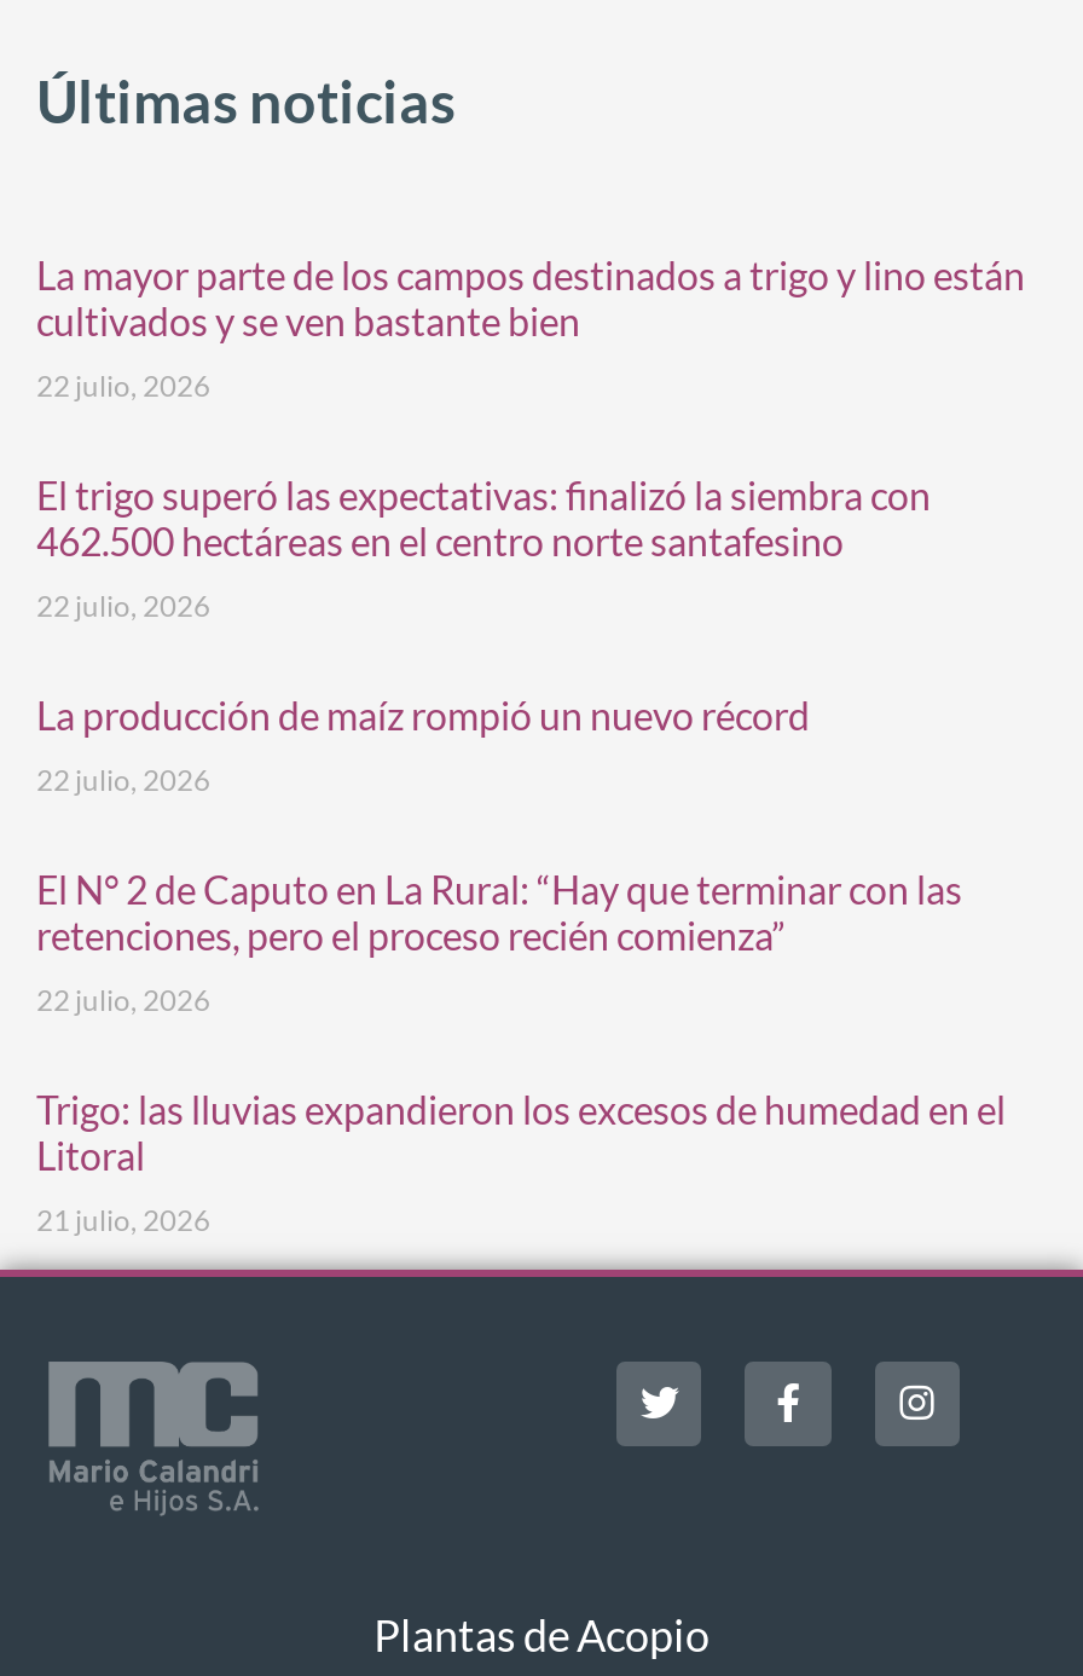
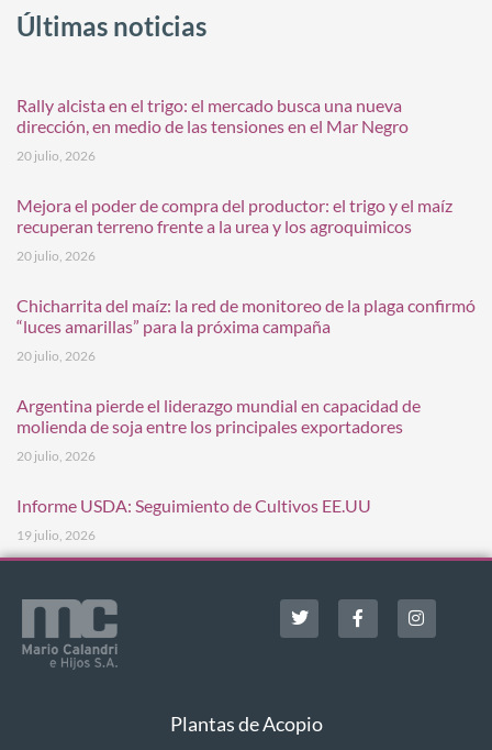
[36,251,1025,343] La mayor parte de los campos destinados a trigo y lino están | cultivados y se ven bastante bien -> [16,94,409,136] Rally alcista en el trigo: el mercado busca una nueva | dirección, en medio de las tensiones en el Mar Negro
[36,367,210,404] 22 julio, 2026 -> [16,147,96,164] 20 julio, 2026
[36,471,931,563] El trigo superó las expectativas: finalizó la siembra con | 462.500 hectáreas en el centro norte santafesino -> [16,195,452,236] Mejora el poder de compra del productor: el trigo y el maíz | recuperan terreno frente a la urea y los agroquimicos
[36,587,210,624] 22 julio, 2026 -> [16,247,96,264] 20 julio, 2026
[36,691,810,737] La producción de maíz rompió un nuevo récord -> [16,295,476,336] Chicharrita del maíz: la red de monitoreo de la plaga confirmó | “luces amarillas” para la próxima campaña
[36,762,210,798] 22 julio, 2026 -> [16,347,96,364] 20 julio, 2026
[36,866,962,957] El N° 2 de Caputo en La Rural: “Hay que terminar con las | retenciones, pero el proceso recién comienza” -> [16,395,421,436] Argentina pierde el liderazgo mundial en capacidad de | molienda de soja entre los principales exportadores
[36,982,210,1018] 22 julio, 2026 -> [16,447,96,464] 20 julio, 2026
[36,1086,1006,1178] Trigo: las lluvias expandieron los excesos de humedad en el | Litoral -> [16,495,371,516] Informe USDA: Seguimiento de Cultivos EE.UU
[36,1202,210,1238] 21 julio, 2026 -> [16,527,96,543] 19 julio, 2026

